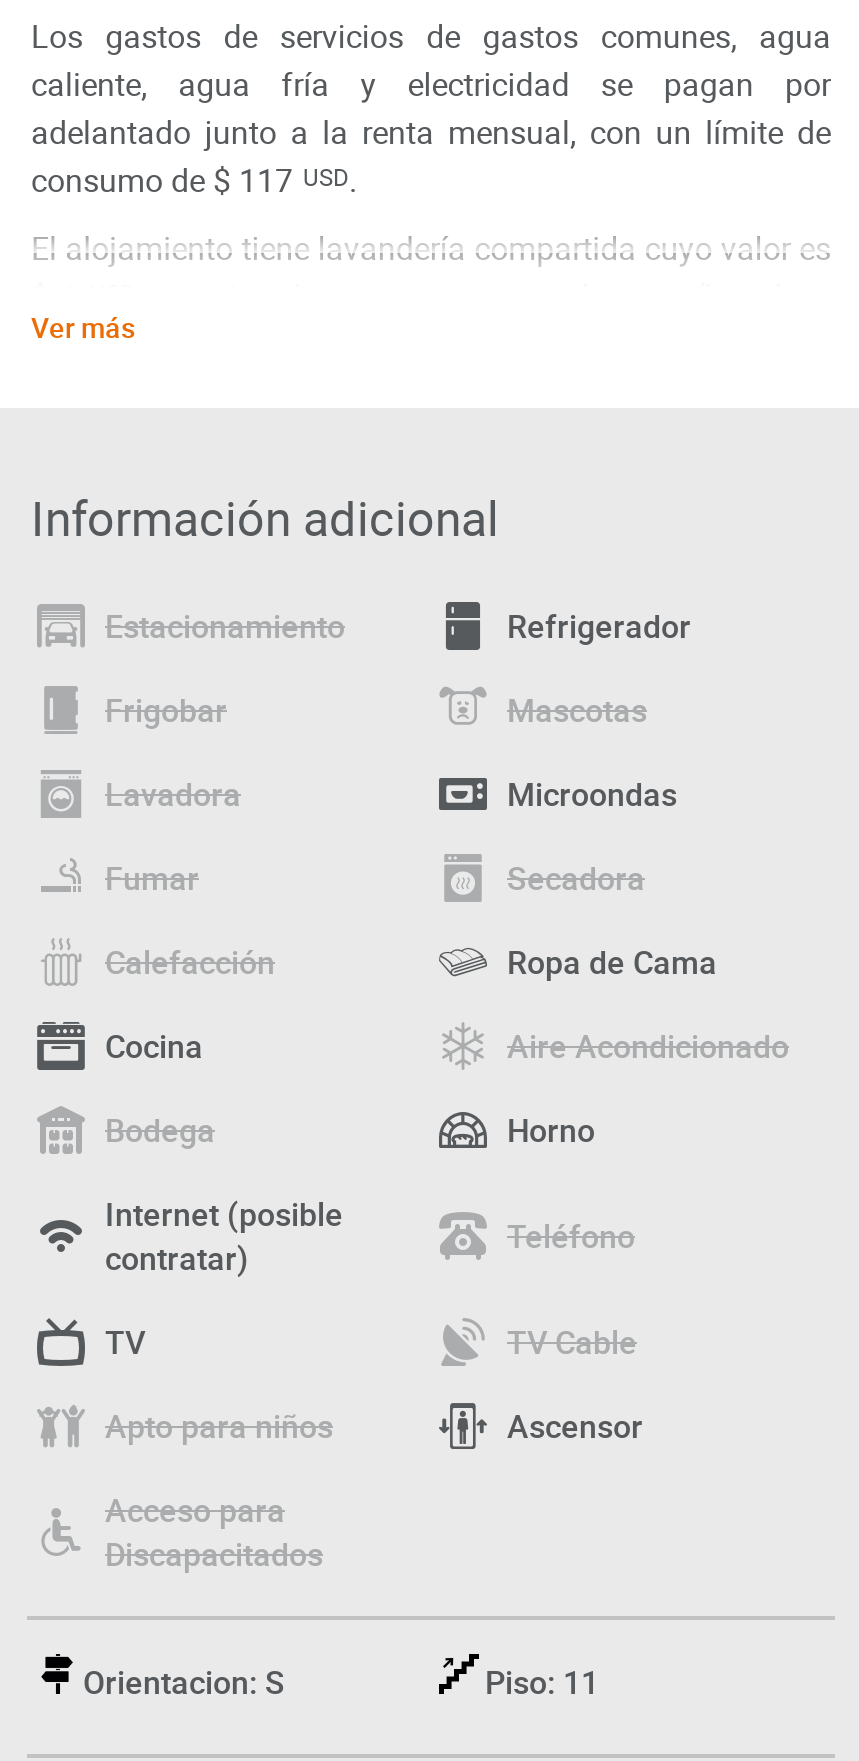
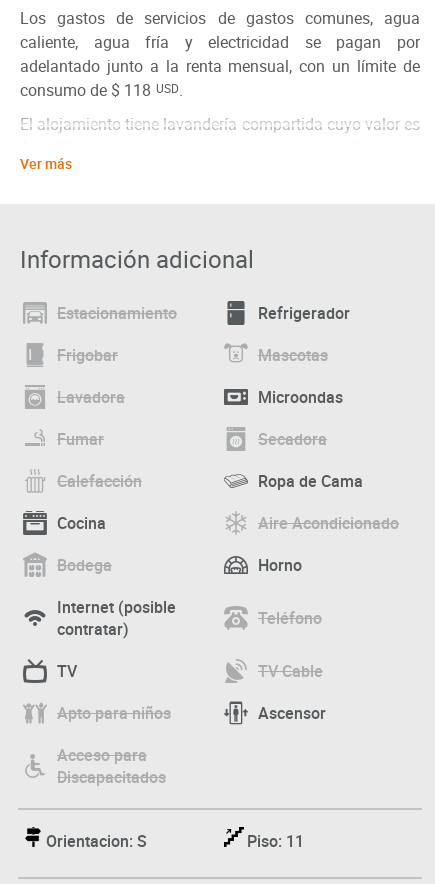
[31,158,357,202] consumo de $ 117 USD. -> [20,79,183,101] consumo de $ 118 USD.

